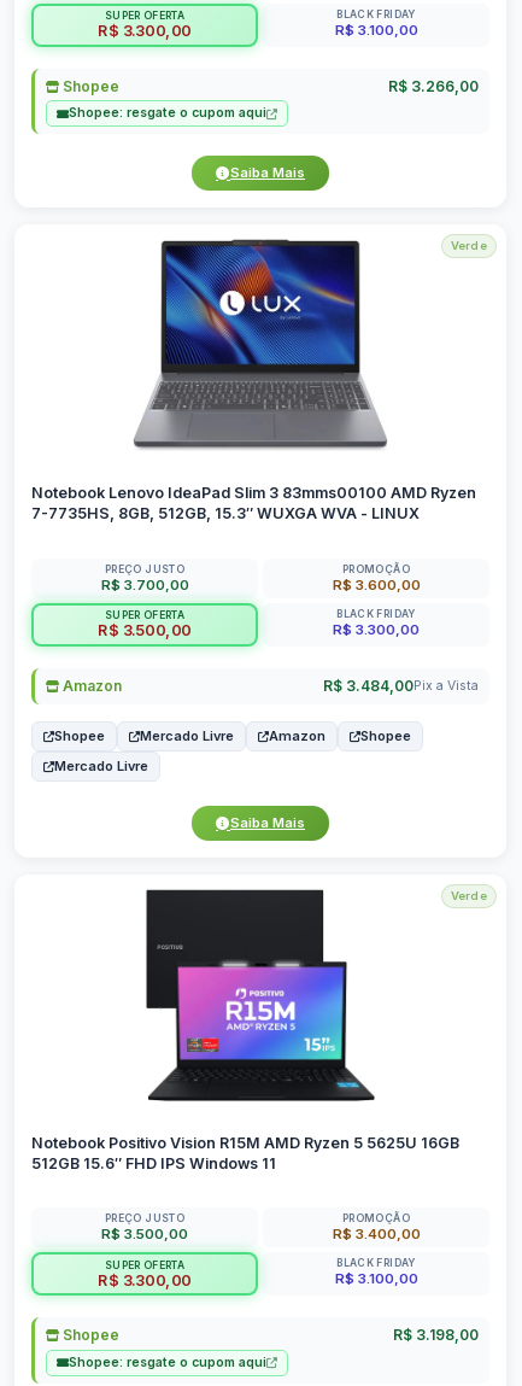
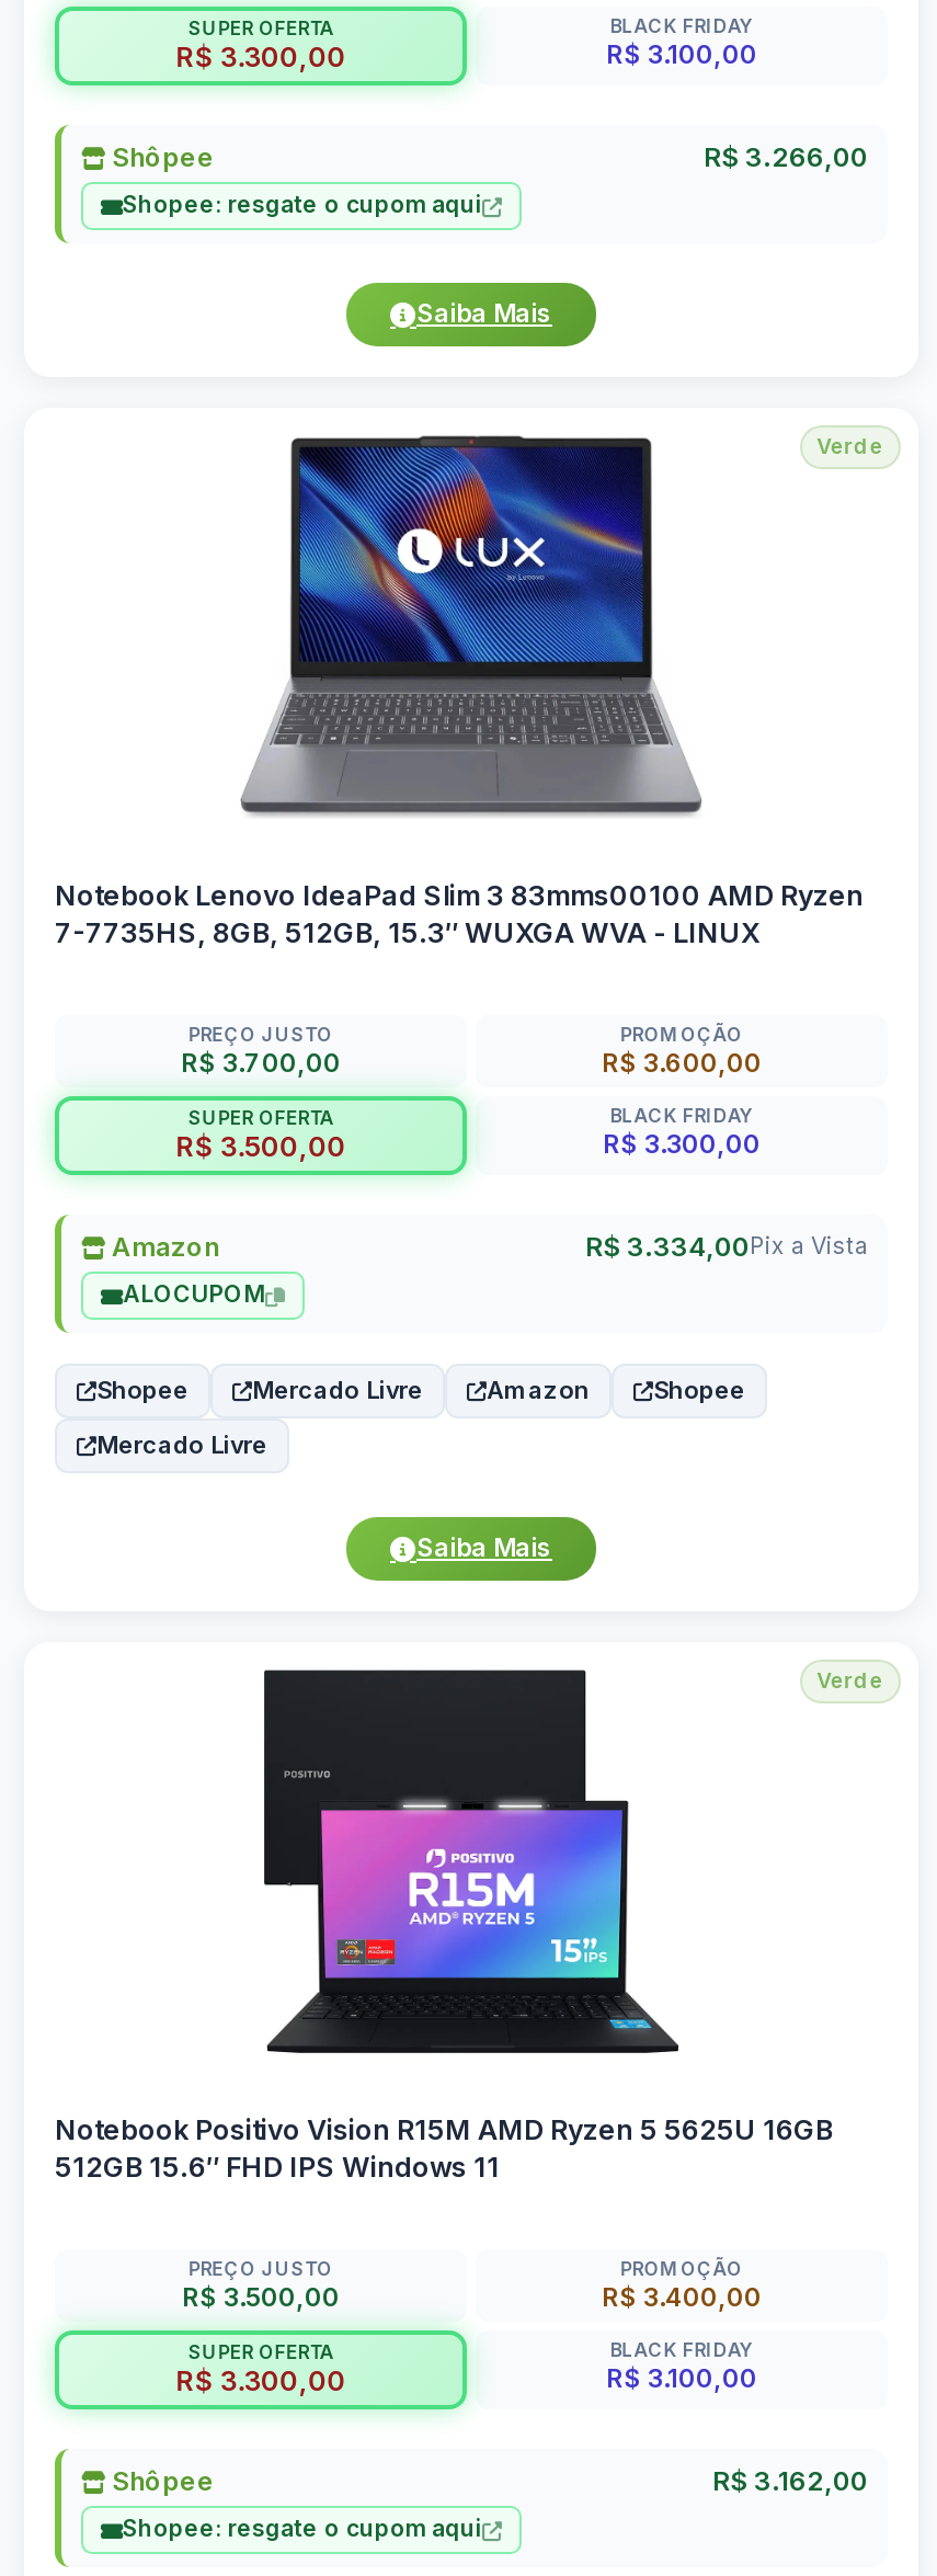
[59,77,119,95] Shopee -> [105,139,215,172] Shôpee
[323,676,479,694] R$ 3.484,00Pix a Vista -> [123,1229,868,1309] R$ 3.334,00Pix a Vista | ALOCUPOM
[59,1326,479,1344] Shopee | R$ 3.198,00 -> [105,2463,868,2496] Shôpee | R$ 3.162,00

